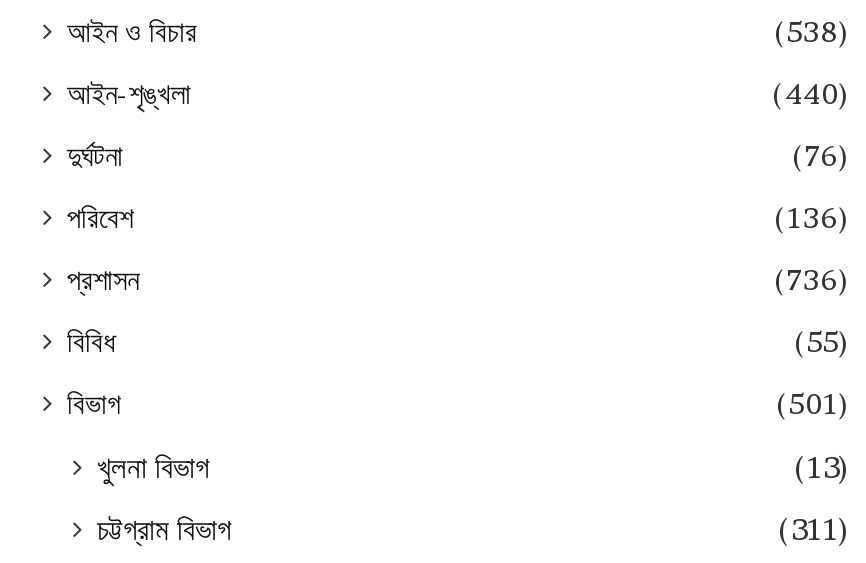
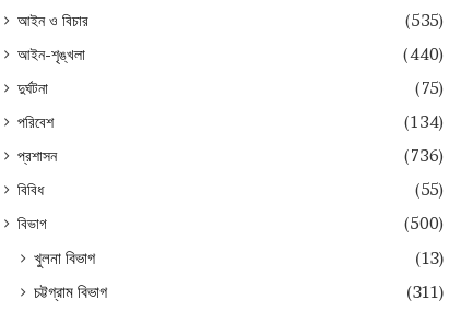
[775,15,849,51] (538) -> [405,11,445,31] (535)
[793,139,849,175] (76) -> [415,79,445,99] (75)
[775,201,849,237] (136) -> [404,113,445,132] (134)
[777,387,849,423] (501) -> [404,214,445,234] (500)

